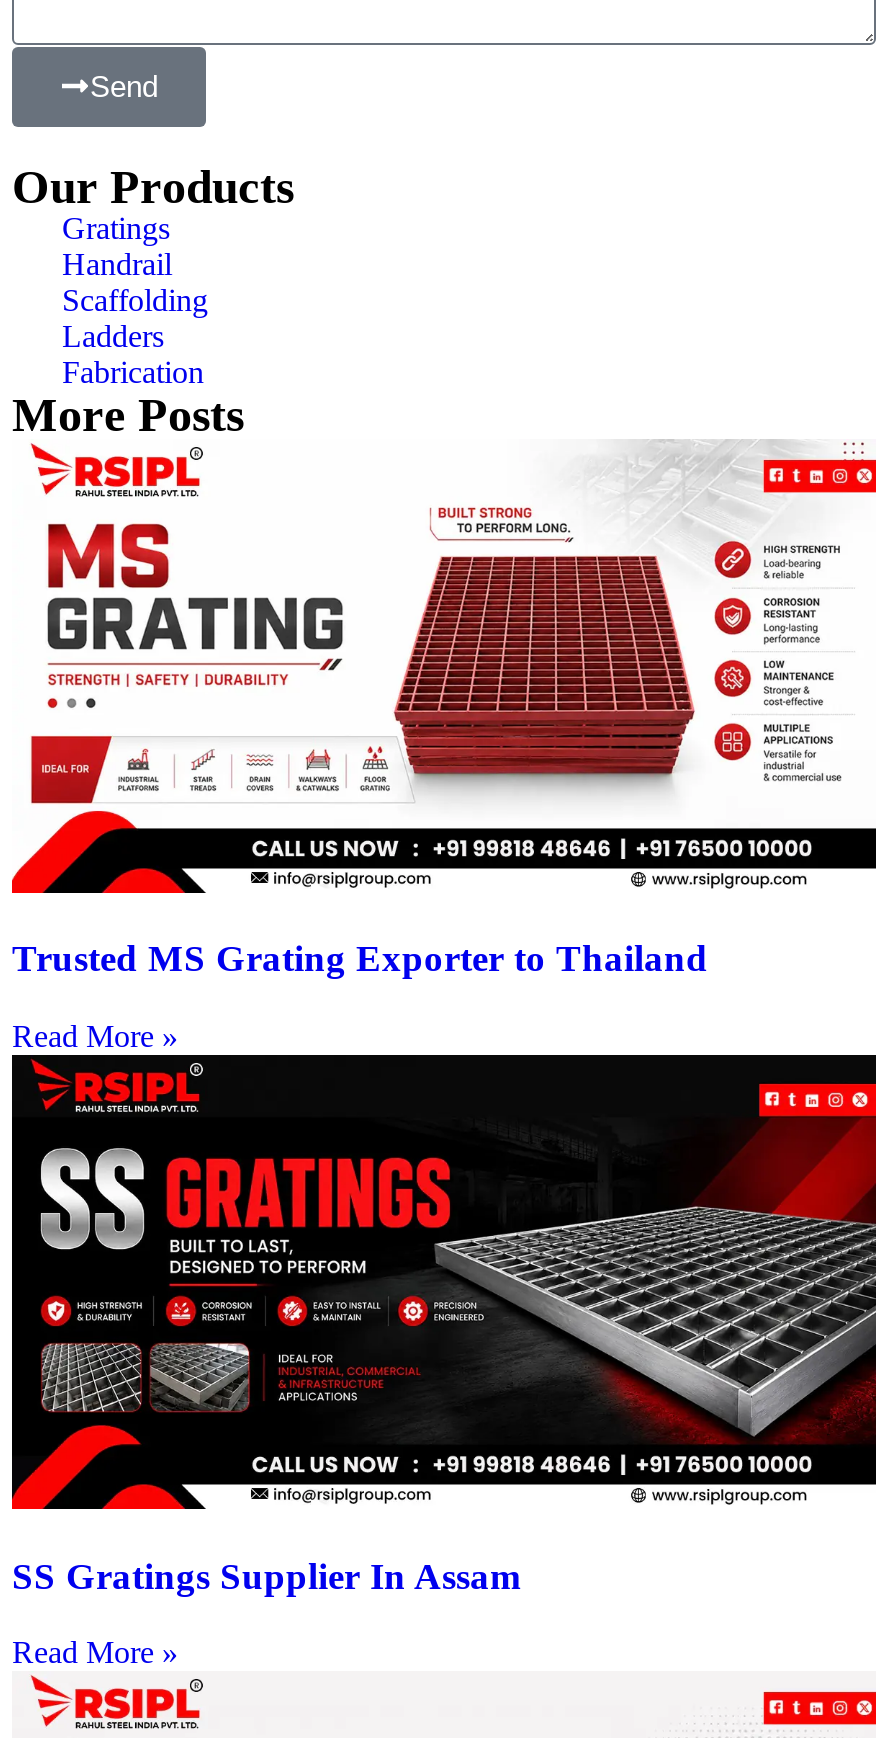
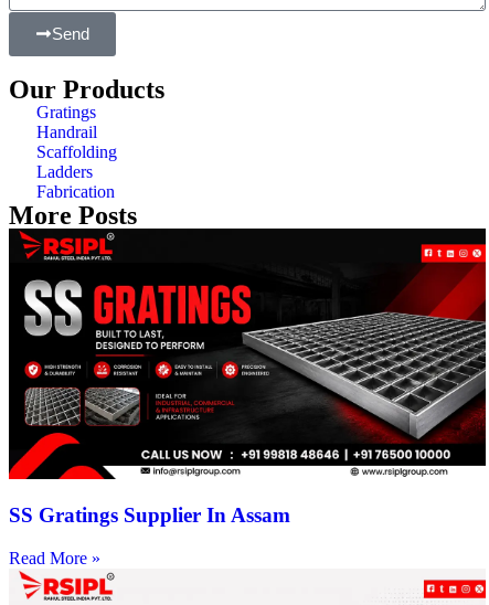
[12,441,878,1053] [image] | Trusted MS Grating Exporter to Thailand | Read More » -> none

